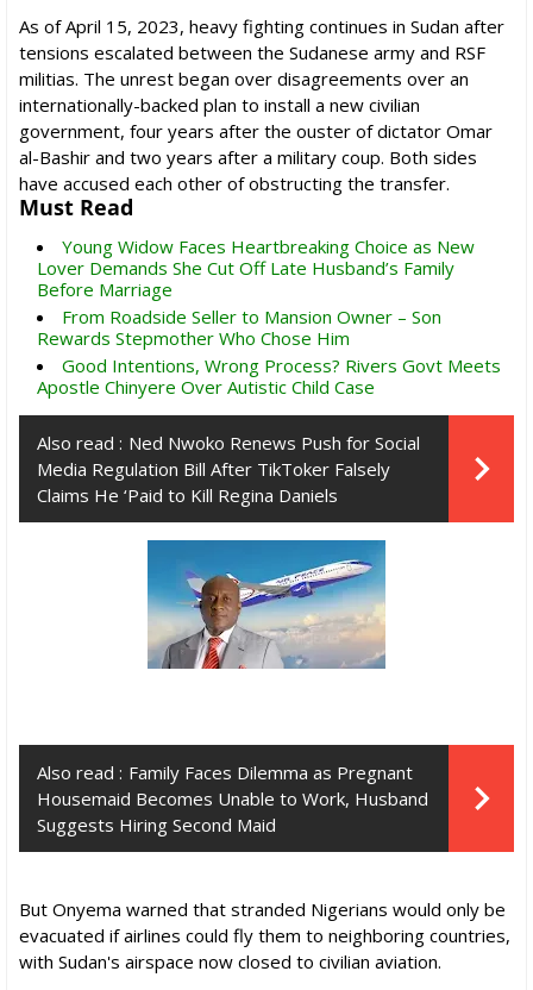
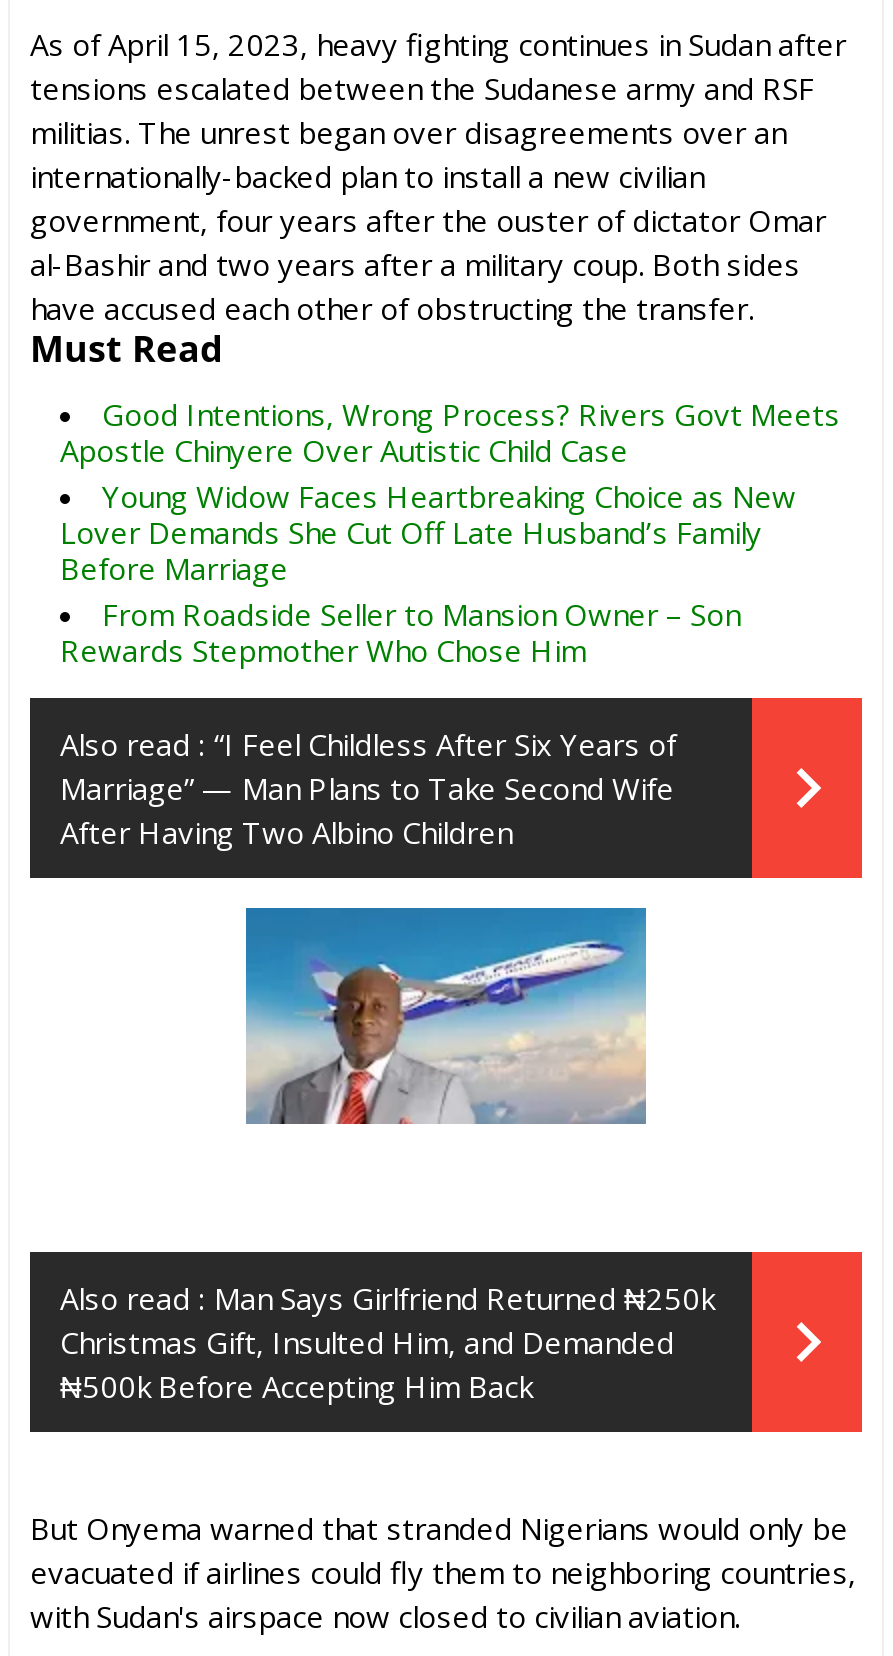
moved [37,234,475,350] -> [60,476,796,670]: Young Widow Faces Heartbreaking Choice as New | Lover Demands She Cut Off Late Husband’s Family | Before Marriage | From Roadside Seller to Mansion Owner – Son | Rewards Stepmother Who Chose Him
moved [37,353,501,398] -> [60,394,840,470]: Good Intentions, Wrong Process? Rivers Govt Meets | Apostle Chinyere Over Autistic Child Case
[37,431,420,507] Also read : Ned Nwoko Renews Push for Social | Media Regulation Bill After TikToker Falsely | Claims He ‘Paid to Kill Regina Daniels -> [60,724,676,852] Also read : “I Feel Childless After Six Years of | Marriage” — Man Plans to Take Second Wife | After Having Two Albino Children
[37,760,428,836] Also read : Family Faces Dilemma as Pregnant | Housemaid Becomes Unable to Work, Husband | Suggests Hiring Second Maid -> [60,1278,714,1406] Also read : Man Says Girlfriend Returned ₦250k | Christmas Gift, Insulted Him, and Demanded | ₦500k Before Accepting Him Back

